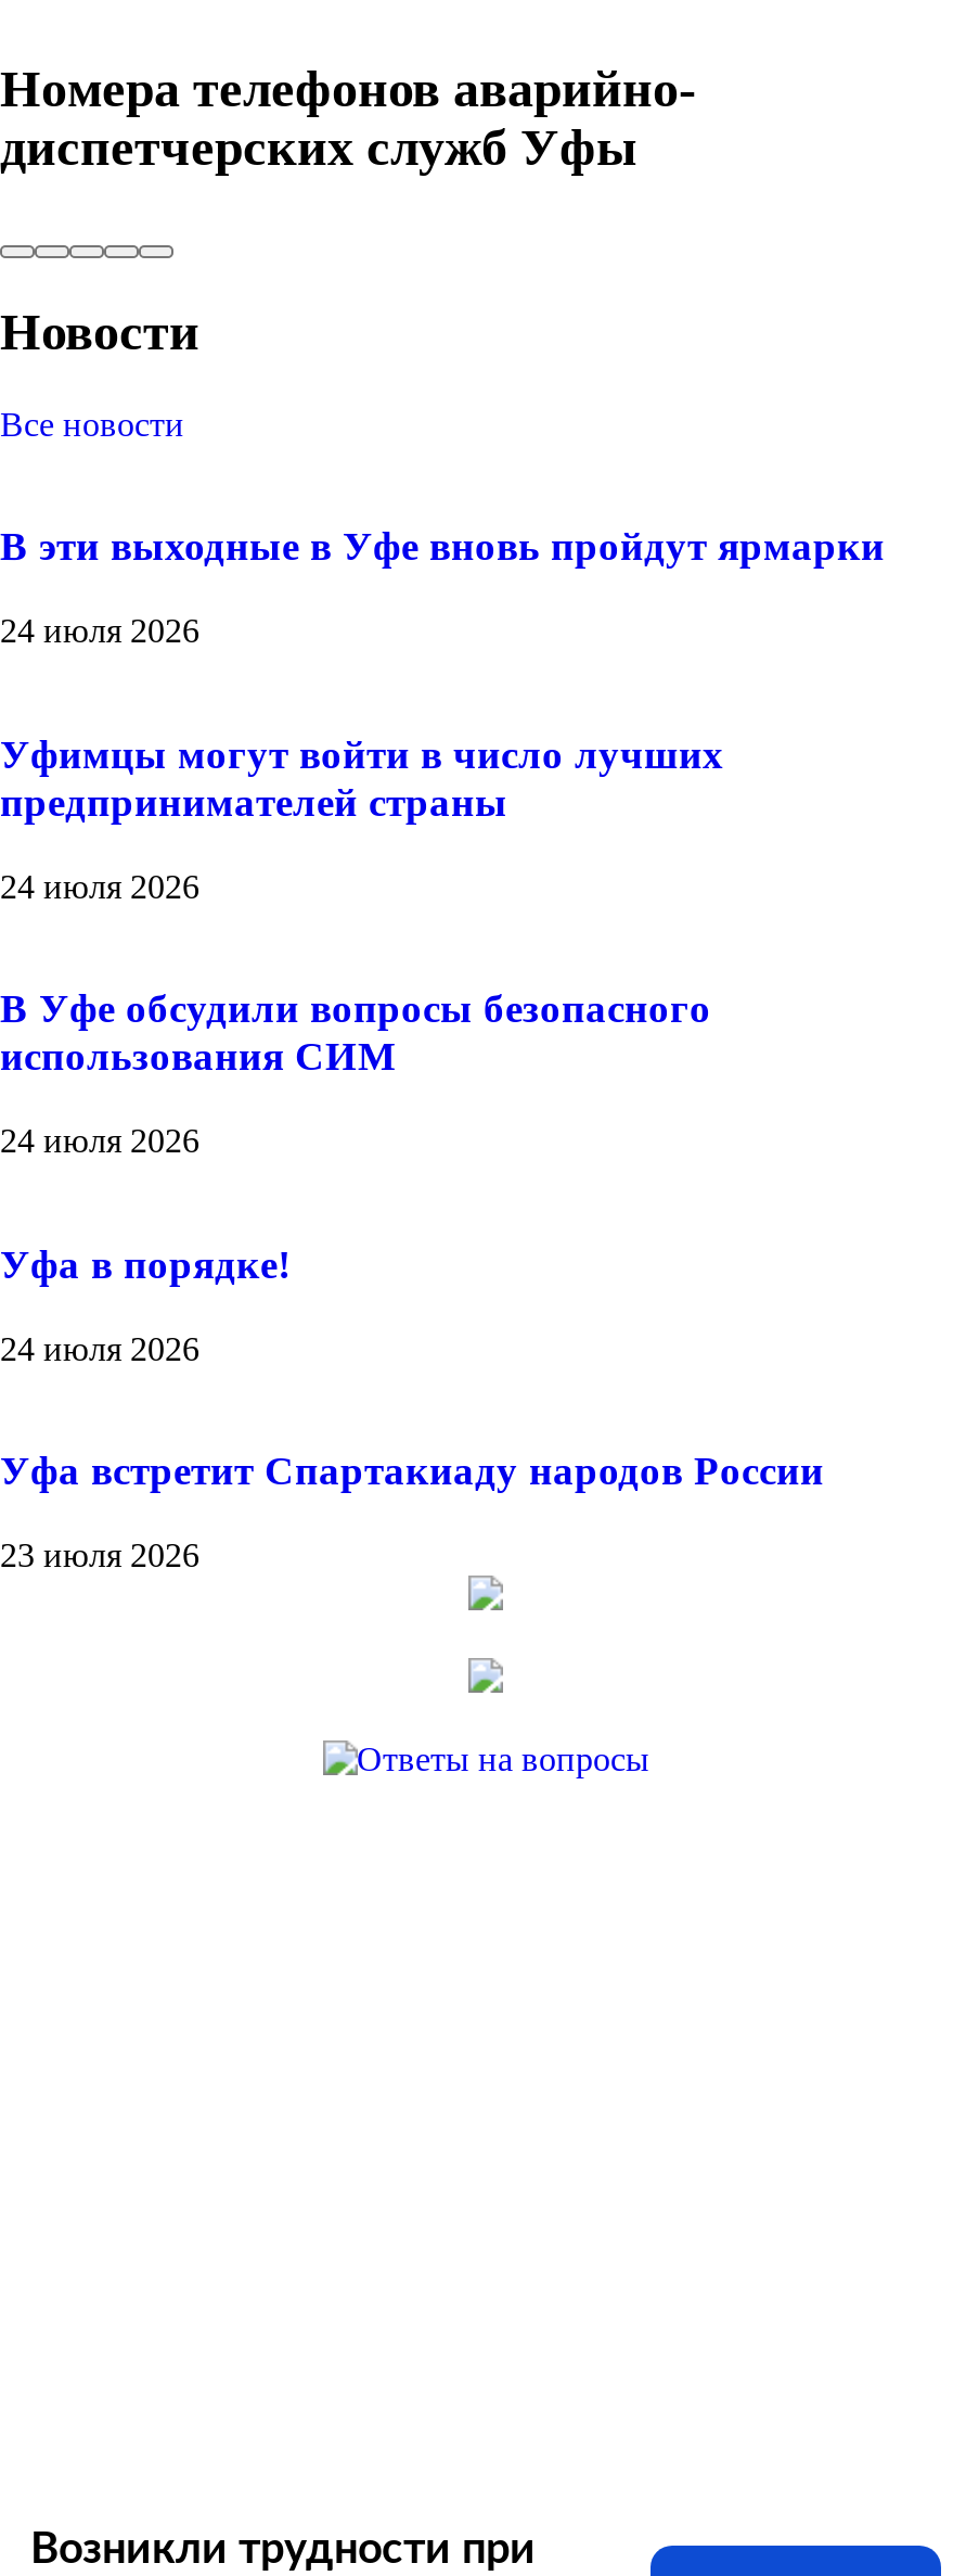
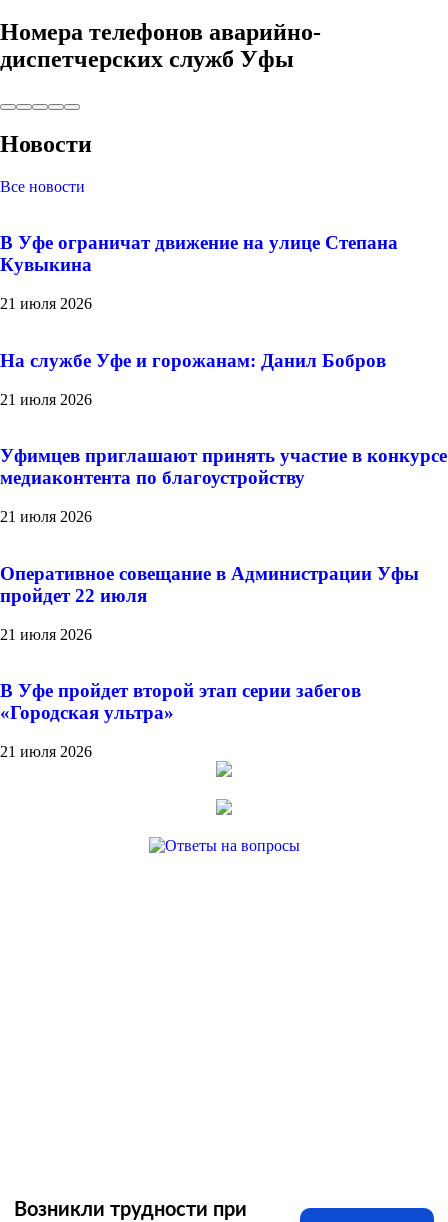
[0,524,885,570] В эти выходные в Уфе вновь пройдут ярмарки -> [0,232,398,275] В Уфе ограничат движение на улице Степана | Кувыкина
[0,612,199,649] 24 июля 2026 -> [0,295,92,312] 21 июля 2026
[0,731,724,824] Уфимцы могут войти в число лучших | предпринимателей страны -> [0,350,386,371] На службе Уфе и горожанам: Данил Бобров
[0,867,199,904] 24 июля 2026 -> [0,391,92,408] 21 июля 2026
[0,986,711,1079] В Уфе обсудили вопросы безопасного | использования СИМ -> [0,445,447,488] Уфимцев приглашают принять участие в конкурсе | медиаконтента по благоустройству
[0,1122,199,1159] 24 июля 2026 -> [0,508,92,525] 21 июля 2026
[0,1241,291,1286] Уфа в порядке! -> [0,563,419,606] Оперативное совещание в Администрации Уфы | пройдет 22 июля
[0,1329,199,1366] 24 июля 2026 -> [0,625,92,642] 21 июля 2026
[0,1448,824,1494] Уфа встретит Спартакиаду народов России -> [0,680,361,723] В Уфе пройдет второй этап серии забегов | «Городская ультра»
[0,1536,199,1573] 23 июля 2026 -> [0,743,92,760] 21 июля 2026

